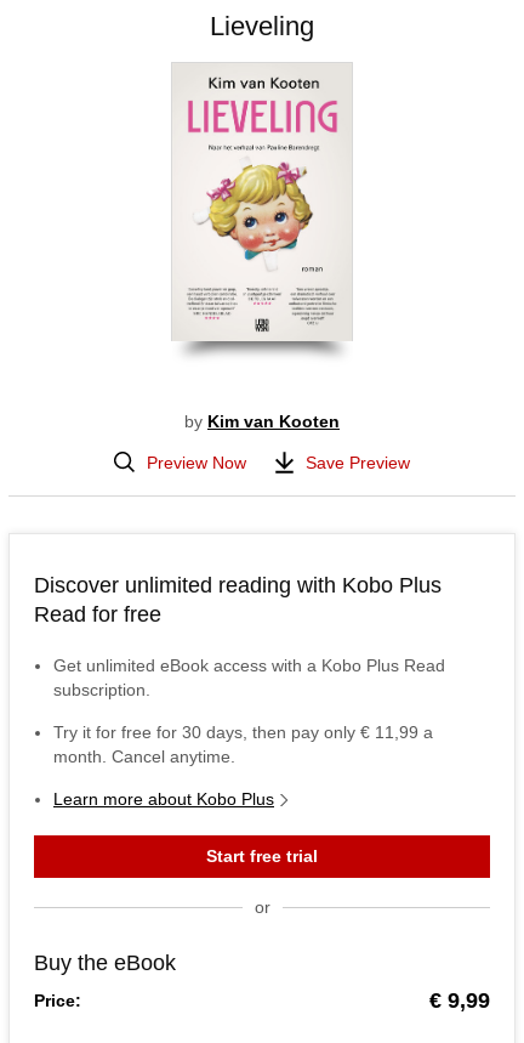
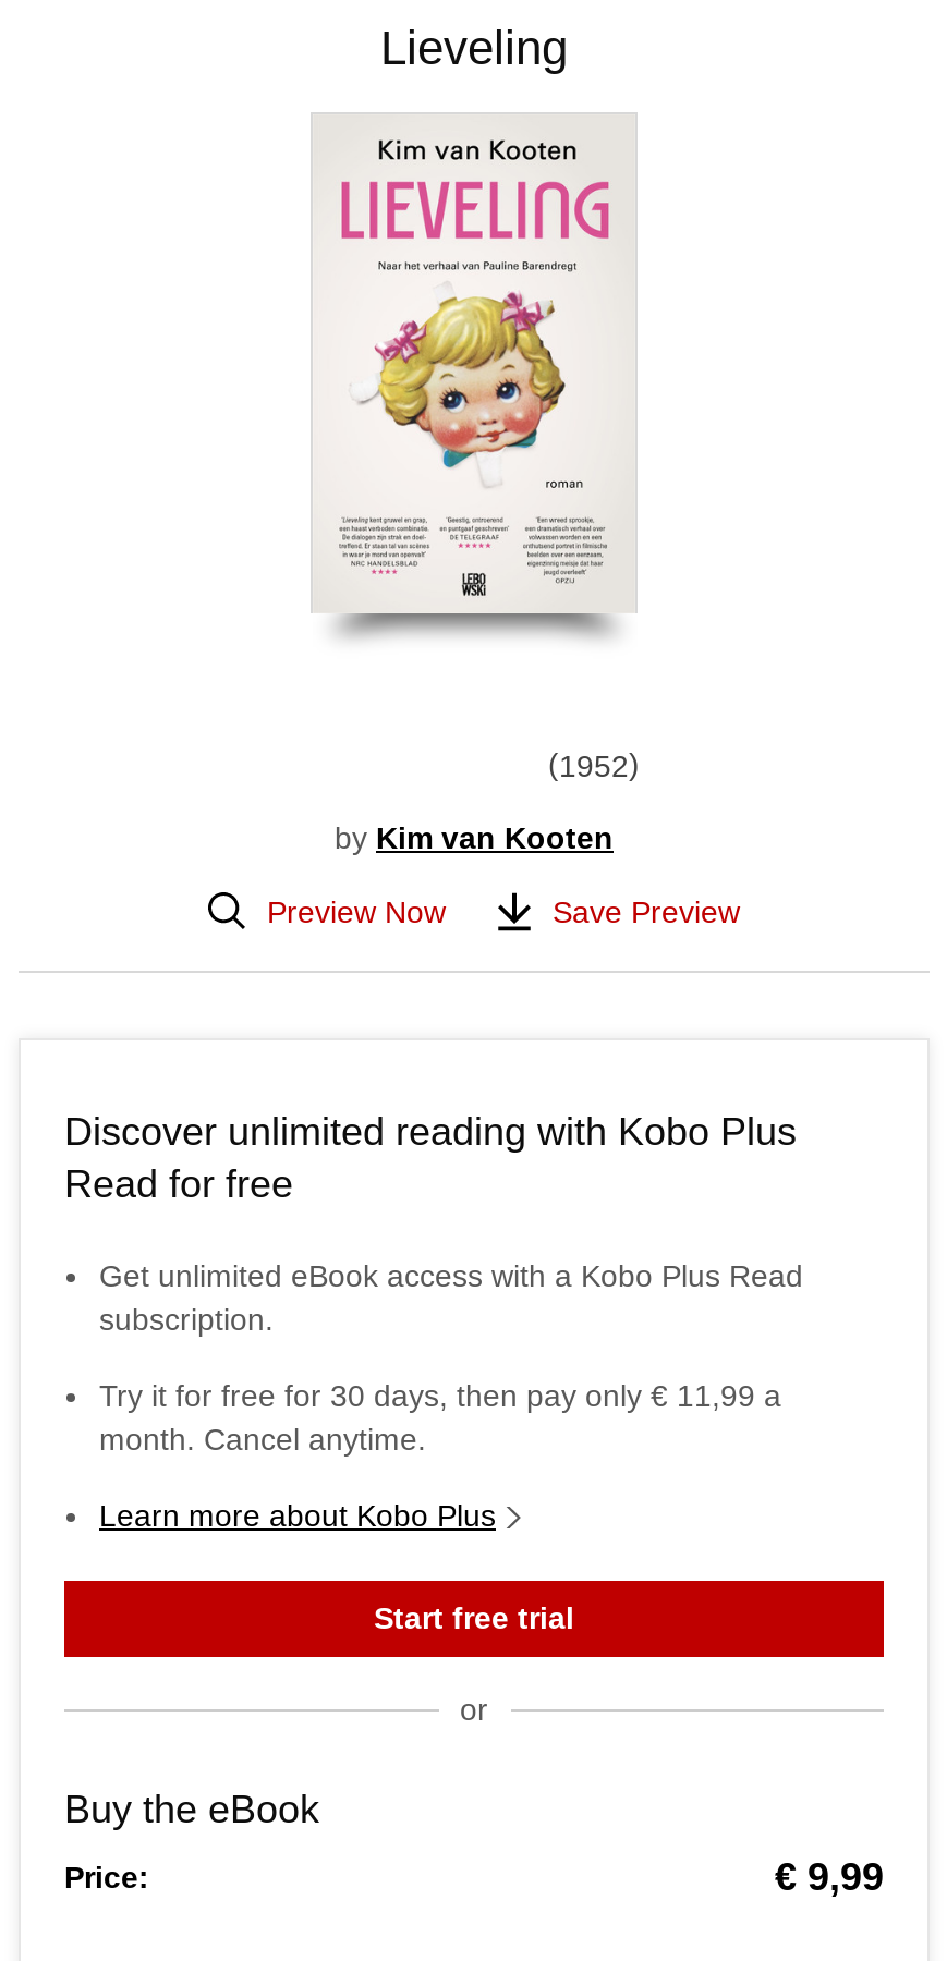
none -> [559,748,629,783] 1952

